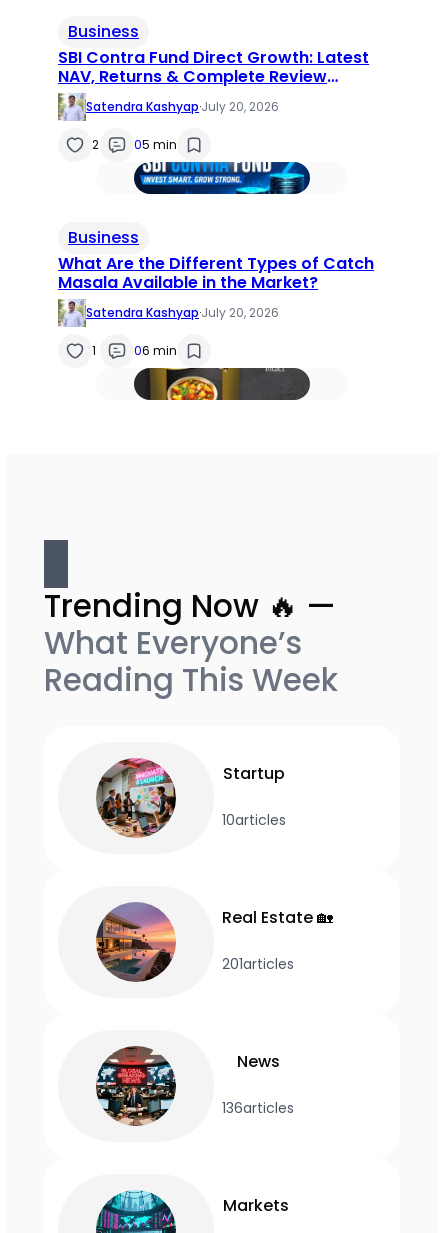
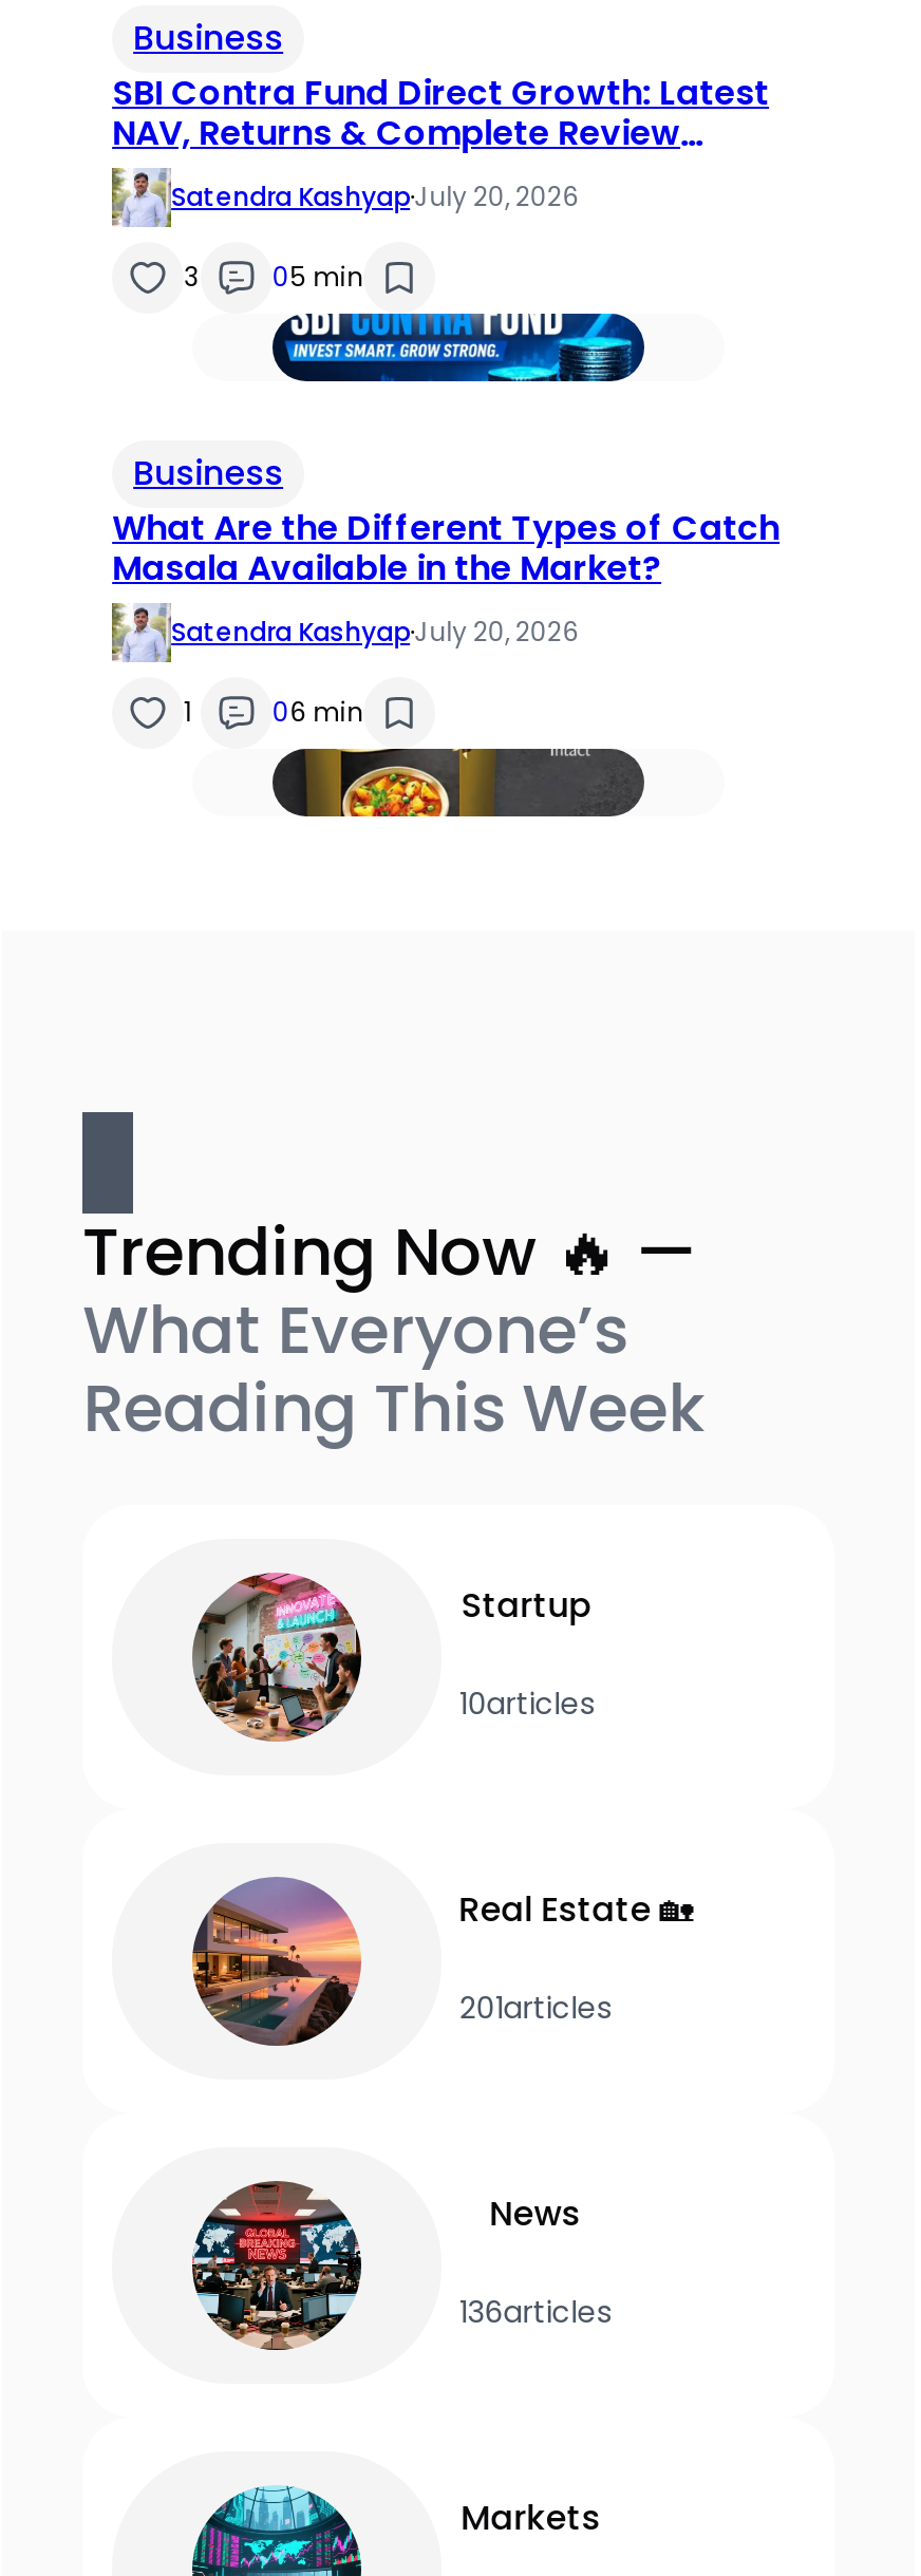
[92,136,99,153] 2 -> [184,259,199,295] 3

